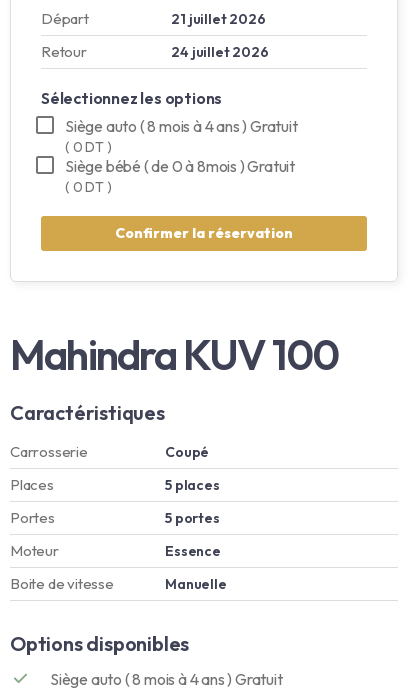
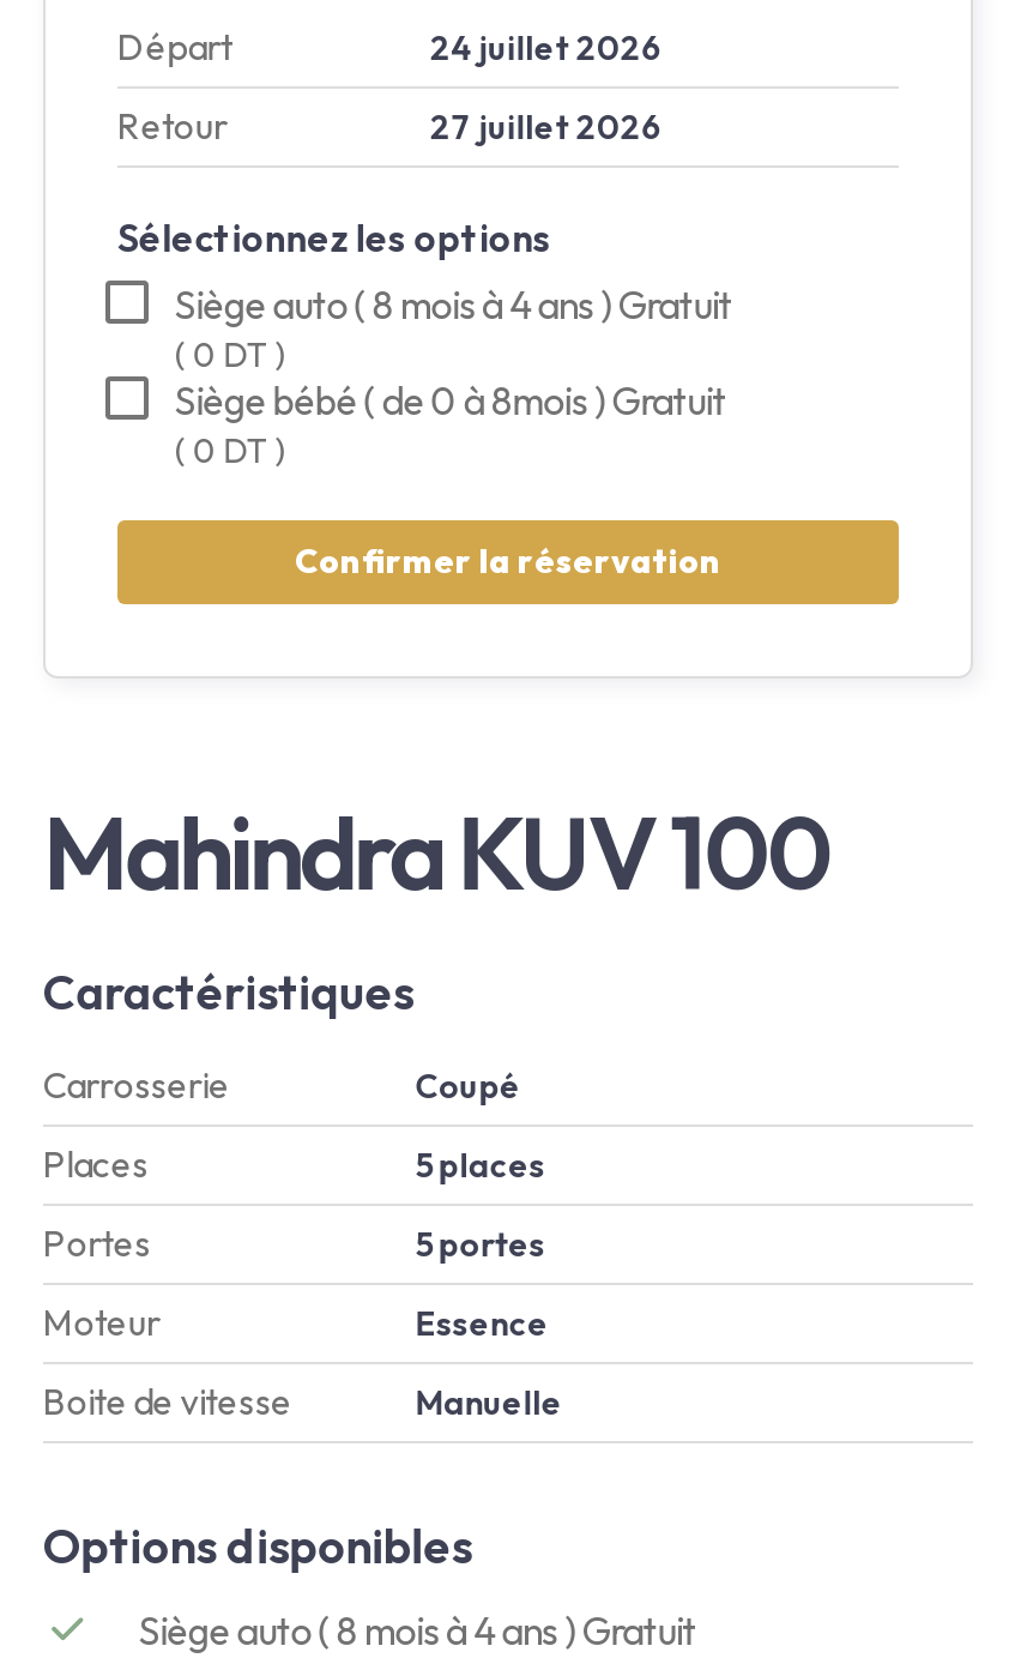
[171,10,265,28] 21 juillet 2026 -> [430,26,662,70] 24 juillet 2026
[171,43,268,61] 24 juillet 2026 -> [430,105,662,149] 27 juillet 2026

